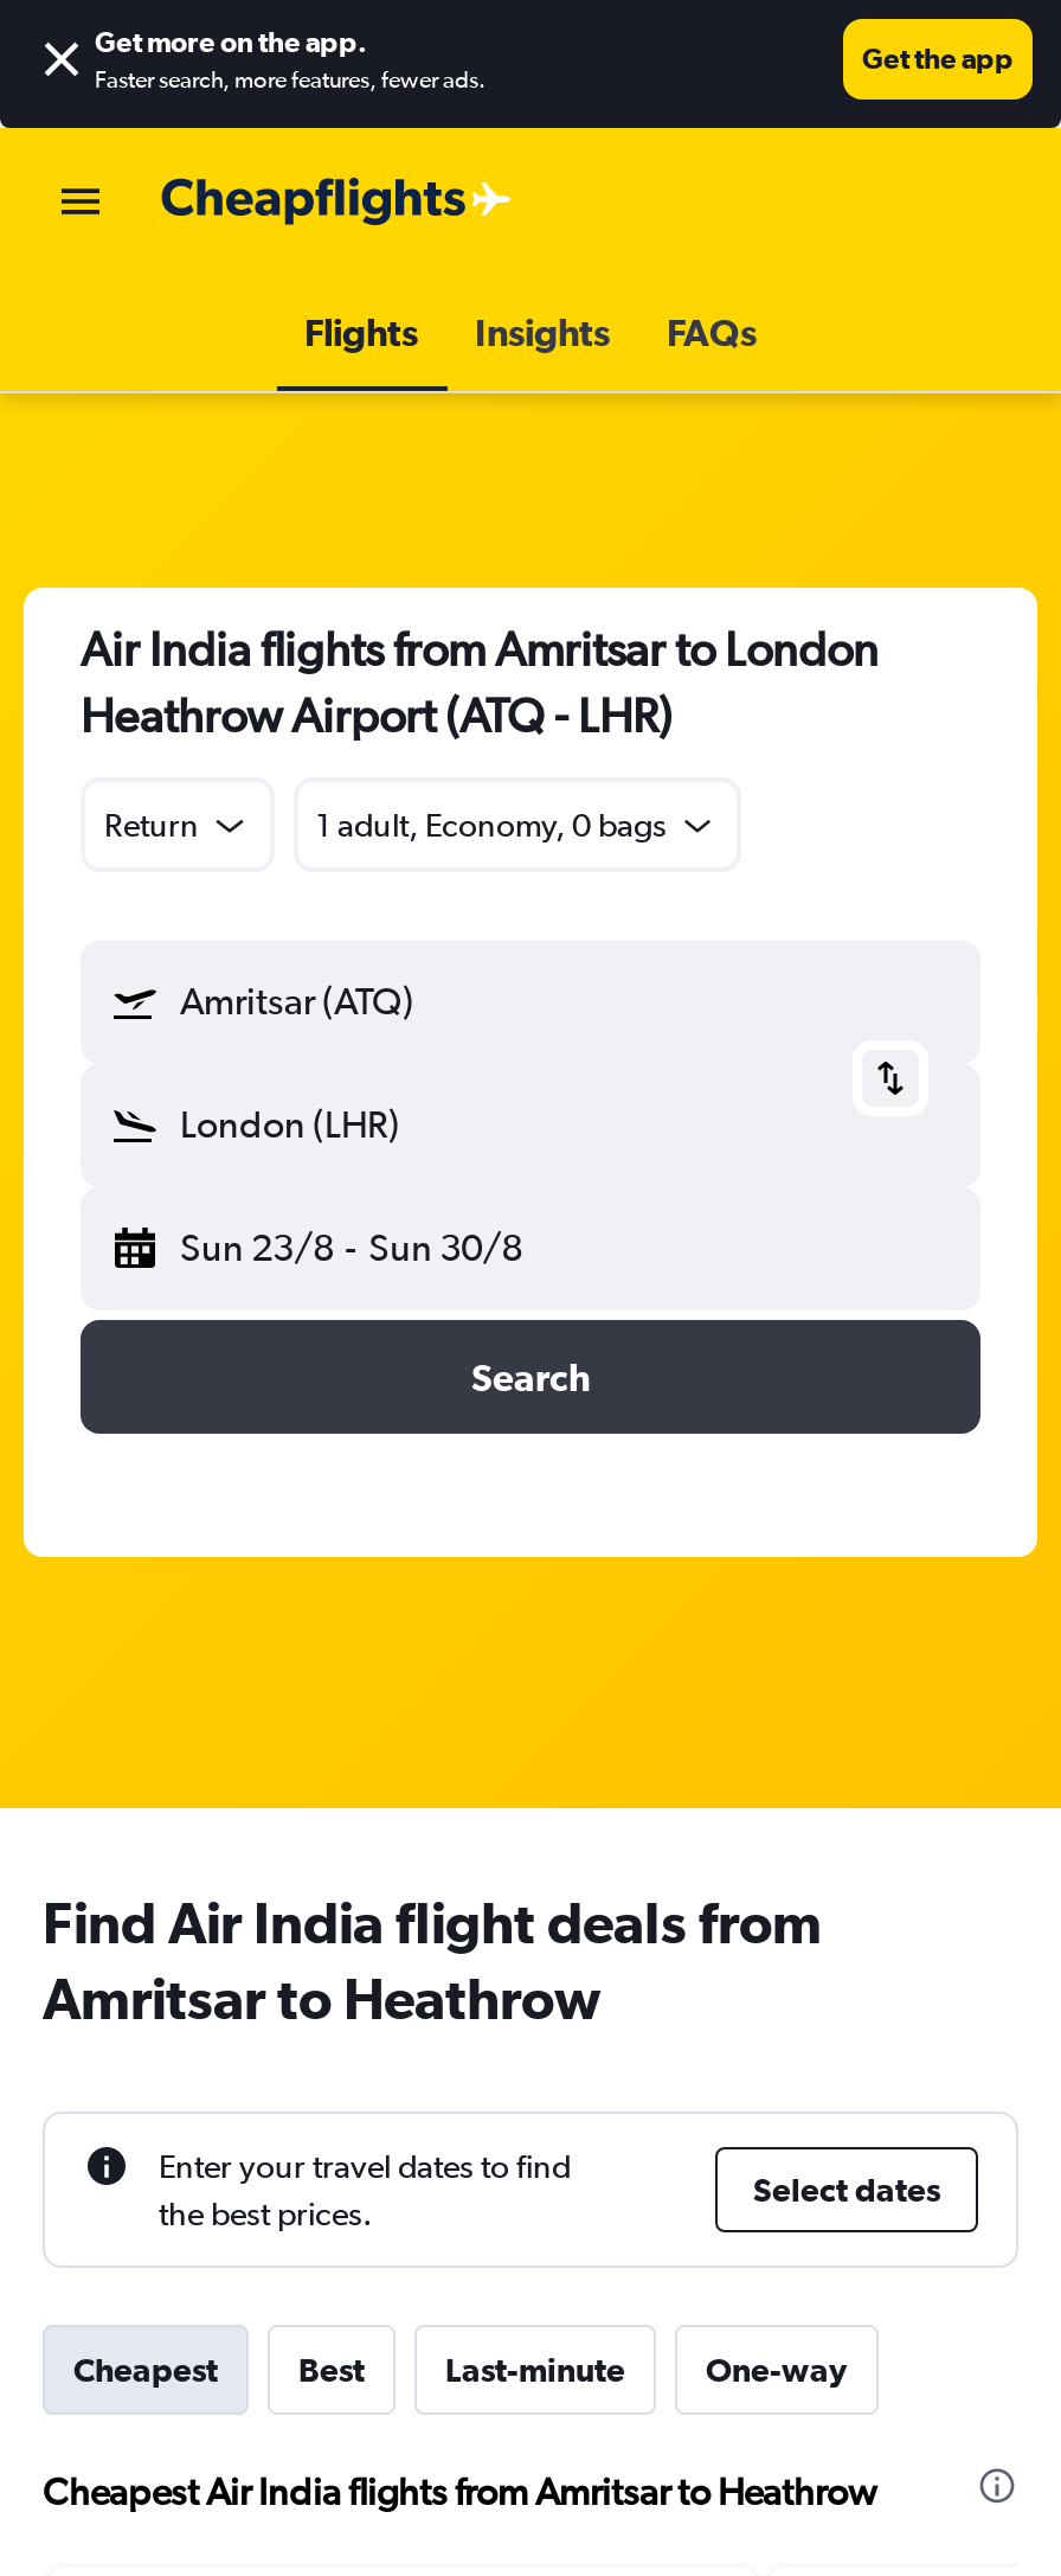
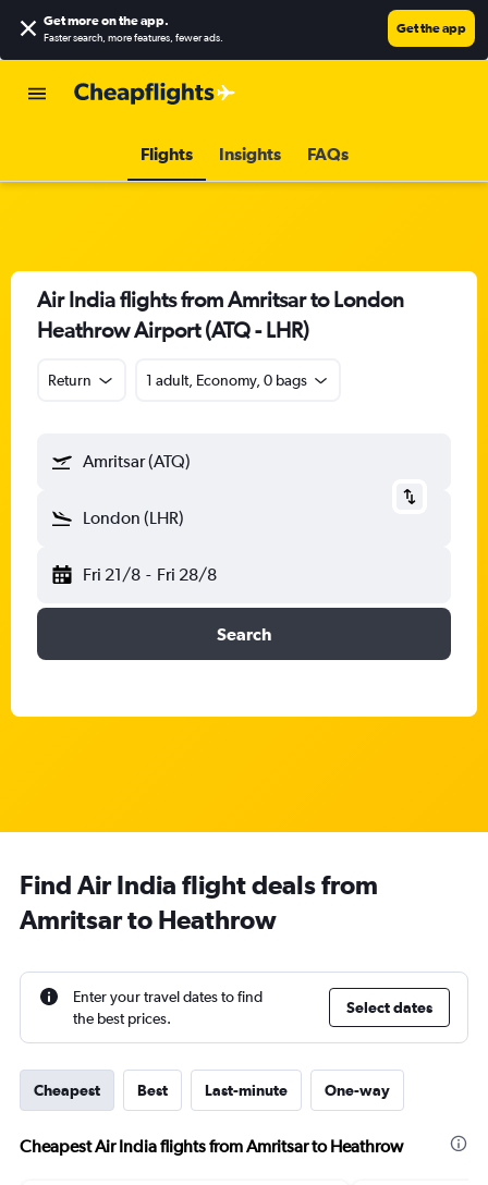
[180,1225,522,1270] Sun 23/8 - Sun 30/8 -> [83,564,216,585] Fri 21/8 - Fri 28/8

